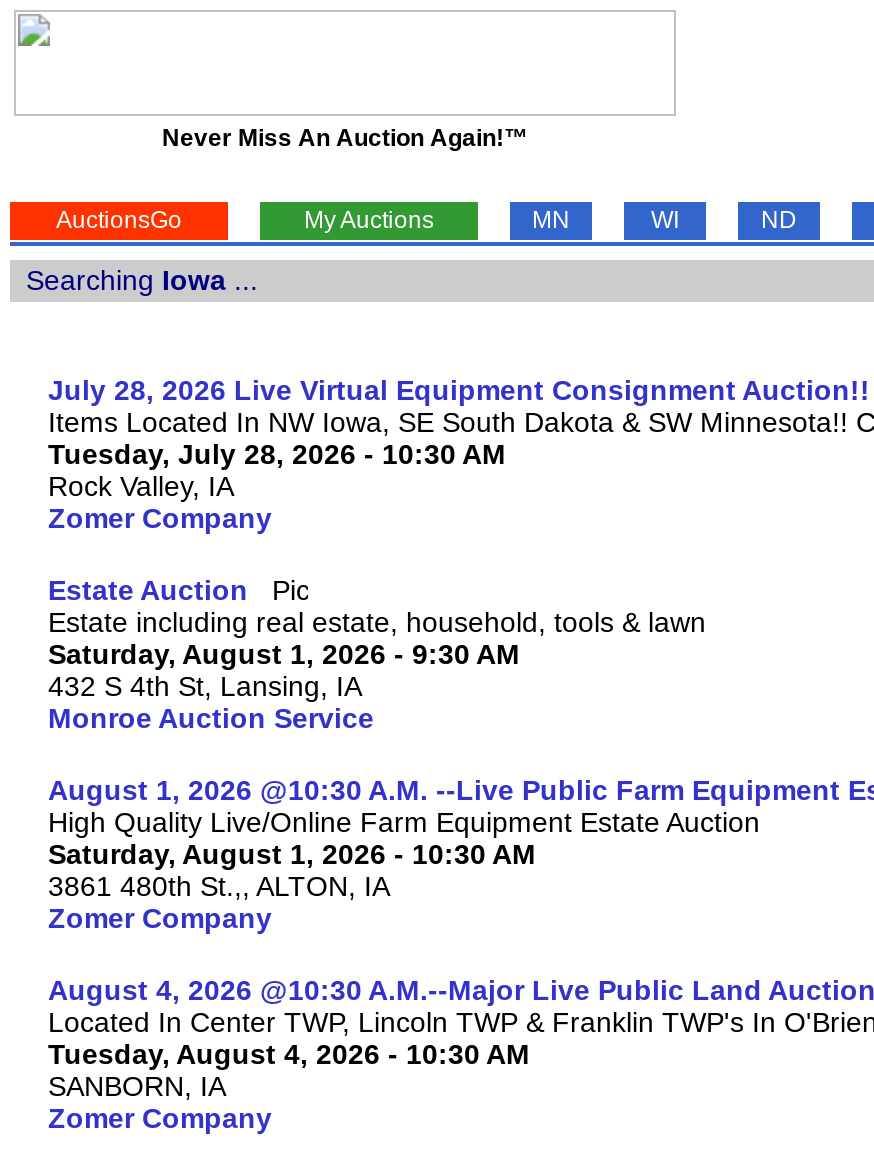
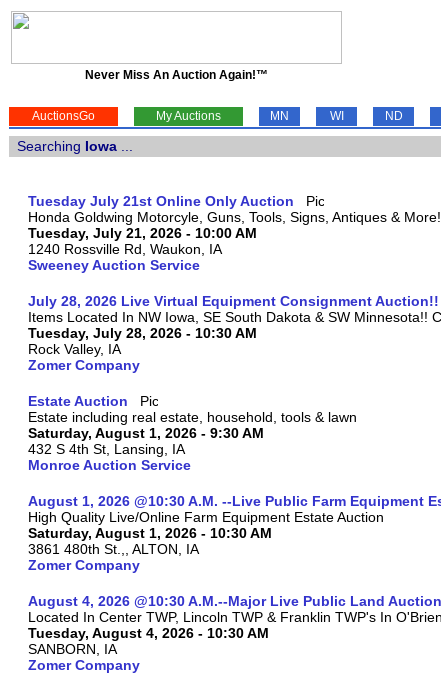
none -> [28,193,441,273] Tuesday July 21st Online Only Auction | Honda Goldwing Motorcyle, Guns, Tools, Signs, Antiques & More! | Tuesday, July 21, 2026 - 10:00 AM | 1240 Rossville Rd, Waukon, IA | Sweeney Auction Service

